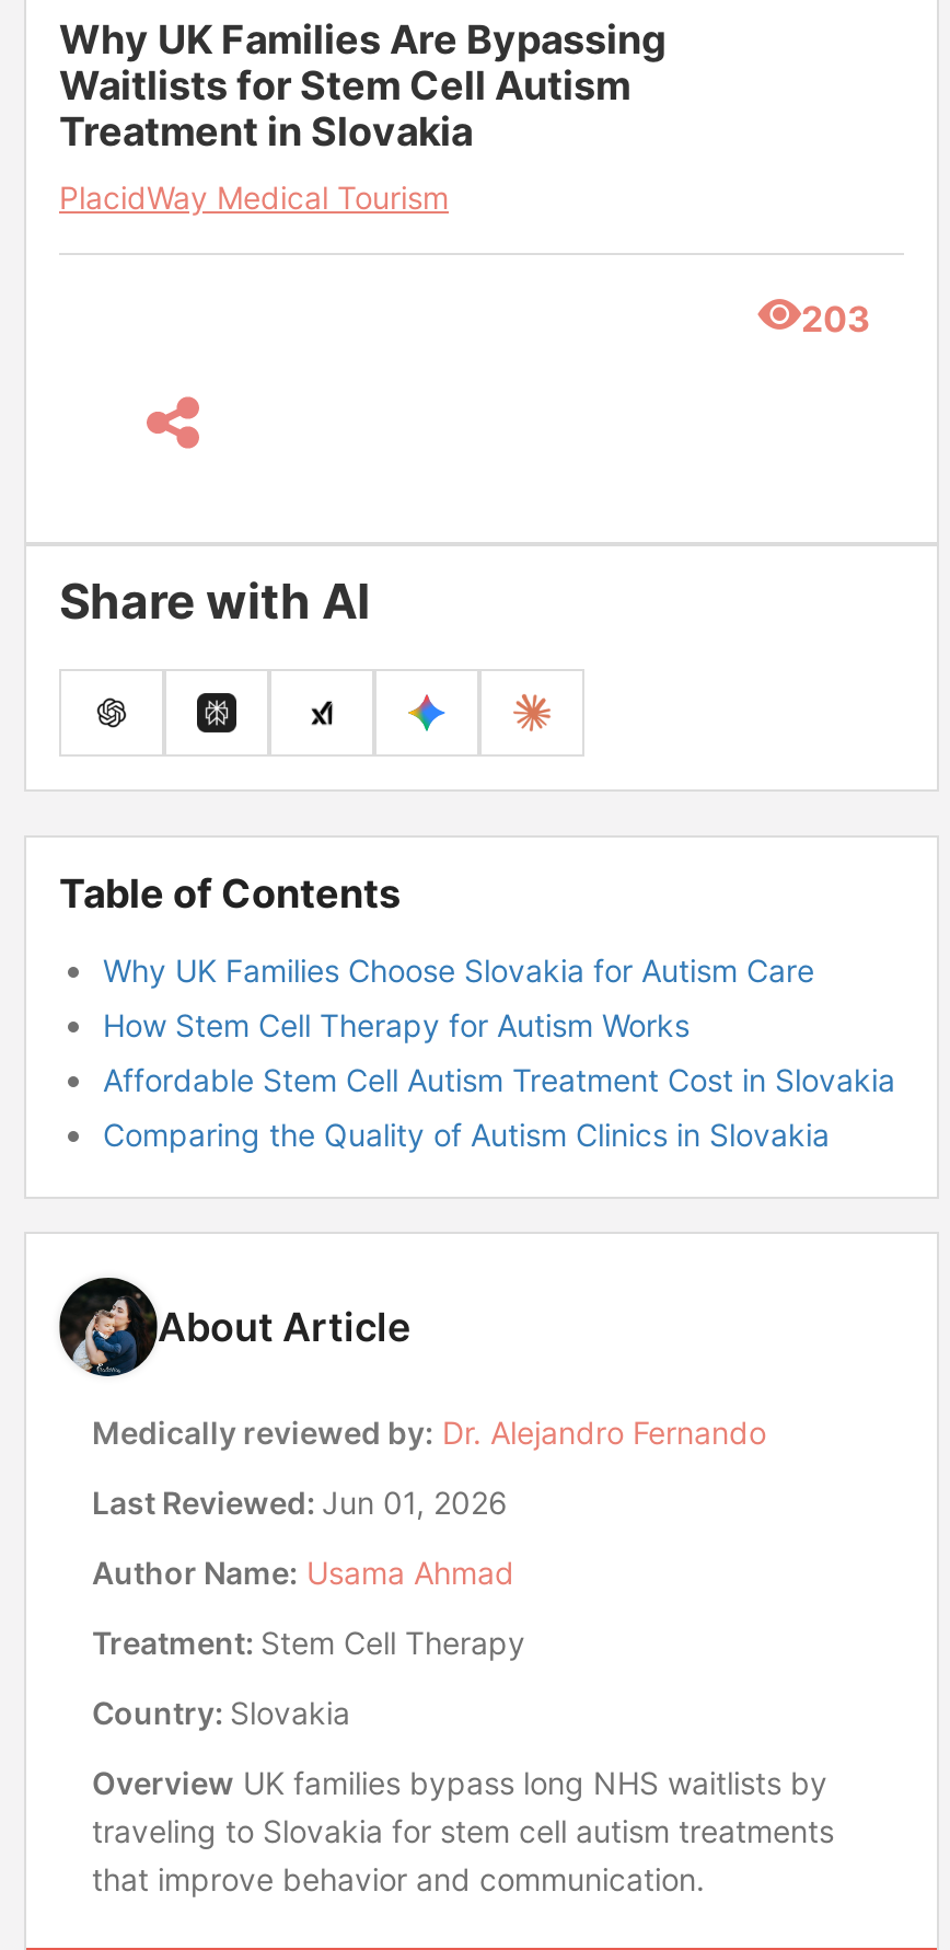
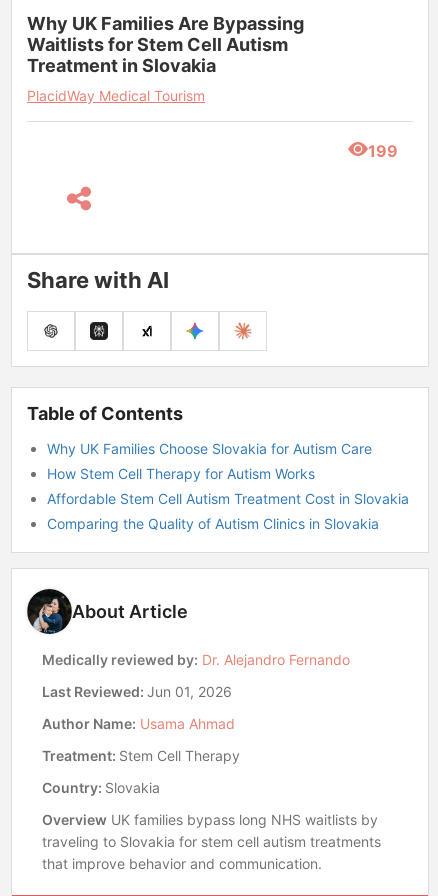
[801,296,871,339] 203 -> [368,140,398,160] 199

